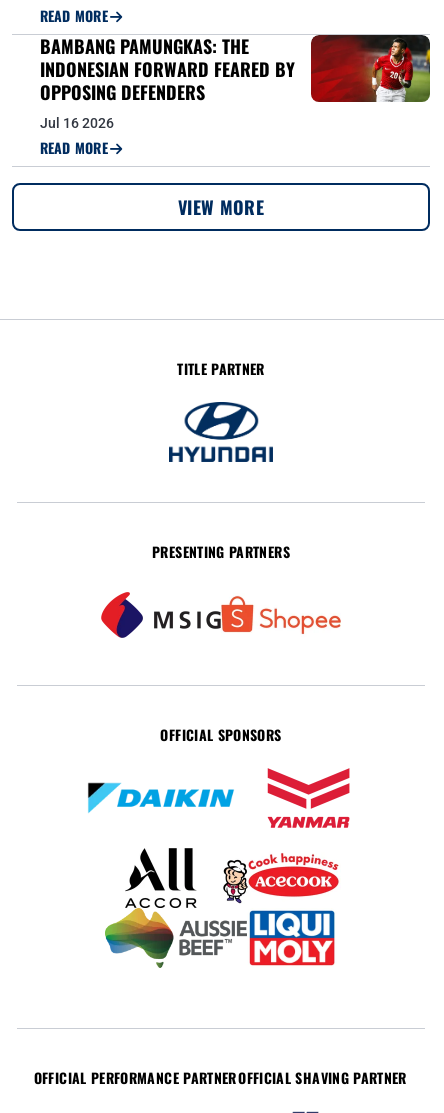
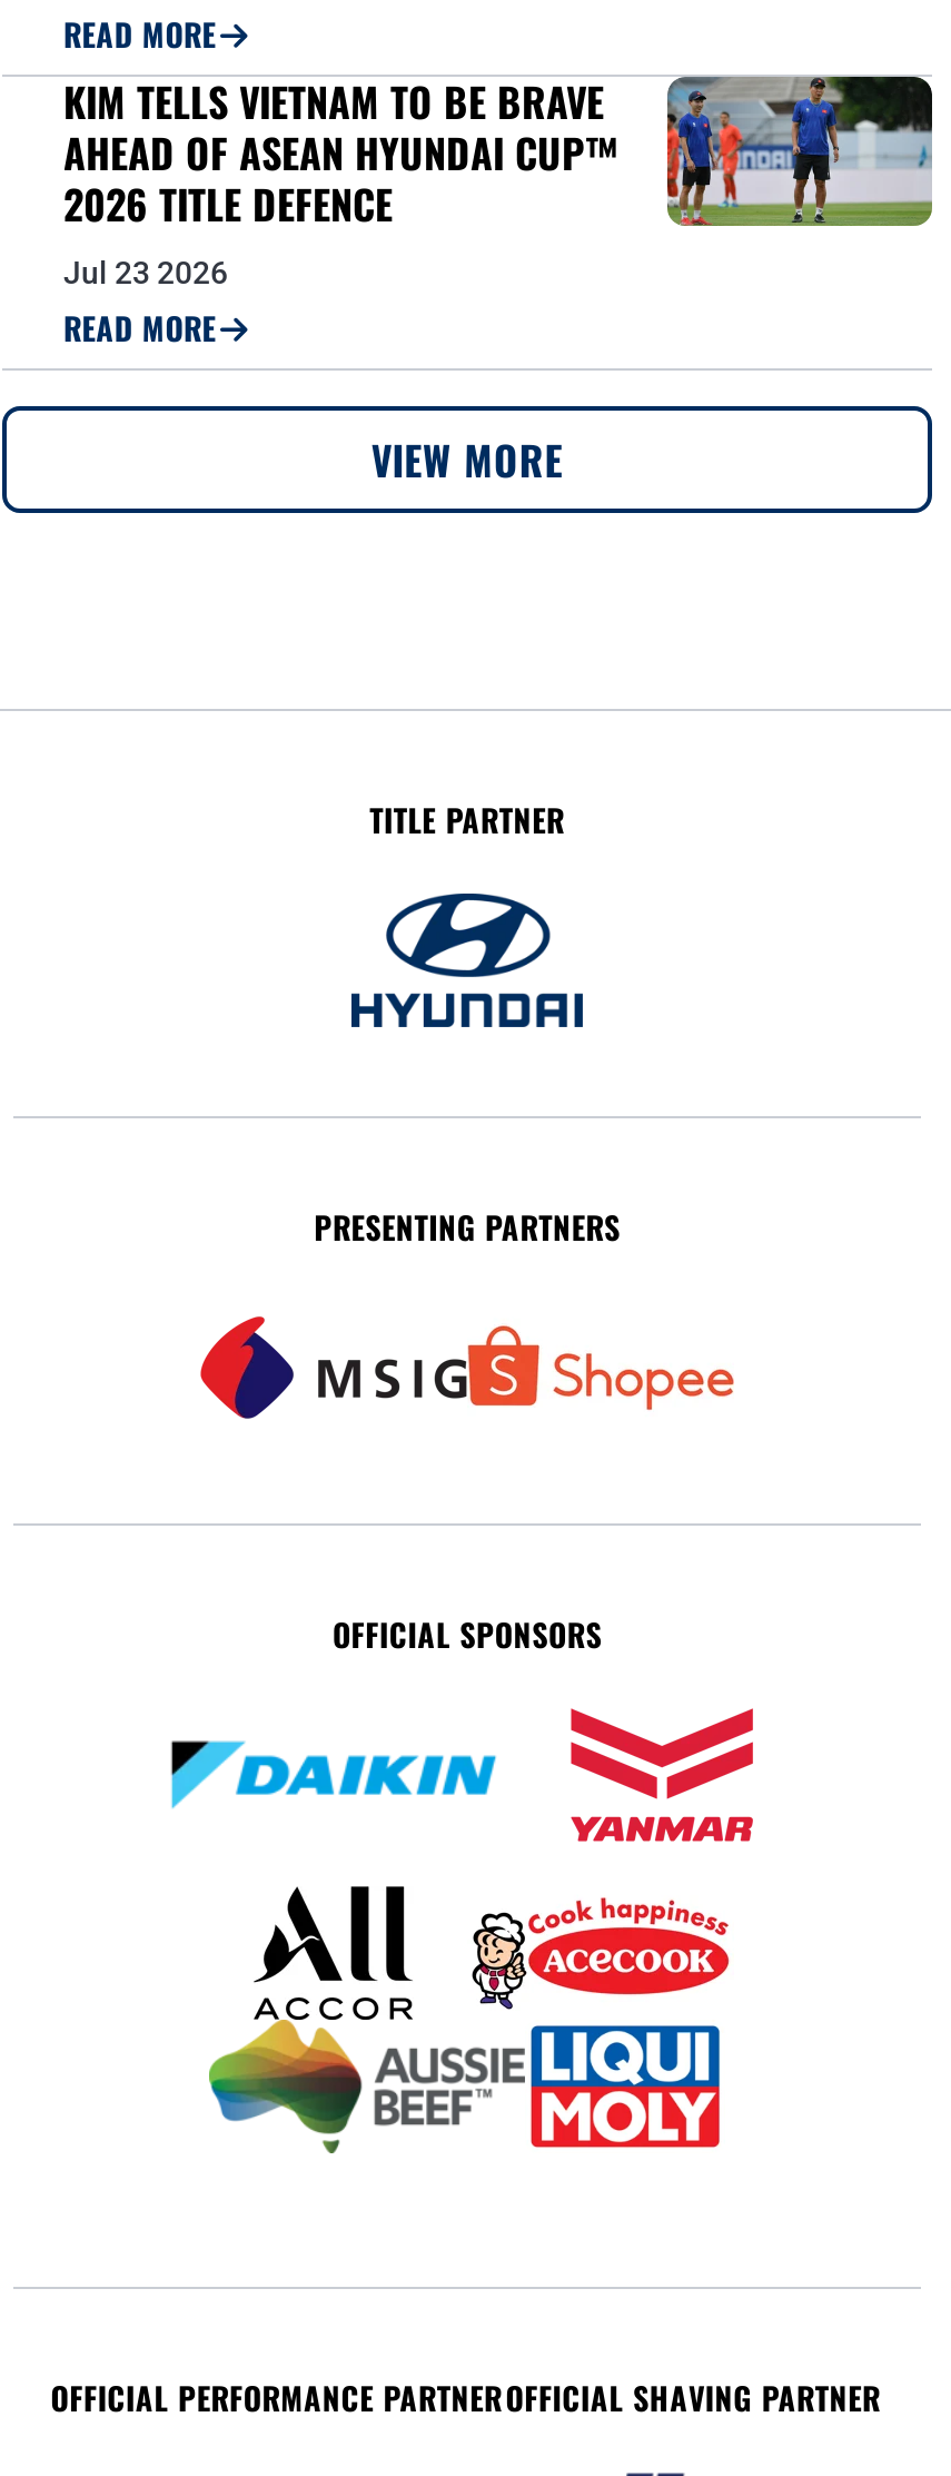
[39,33,431,131] [image] | BAMBANG PAMUNGKAS: THE | INDONESIAN FORWARD FEARED BY | OPPOSING DEFENDERS | Jul 16 2026 -> [63,73,934,291] [image] | KIM TELLS VIETNAM TO BE BRAVE | AHEAD OF ASEAN HYUNDAI CUP™ | 2026 TITLE DEFENCE | Jul 23 2026

